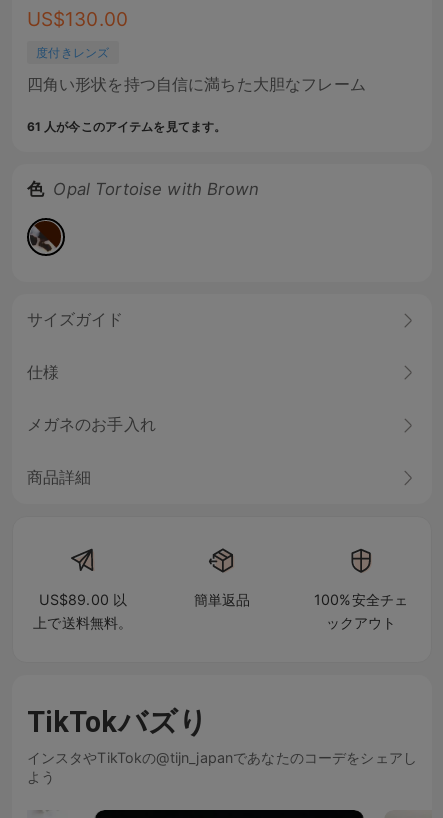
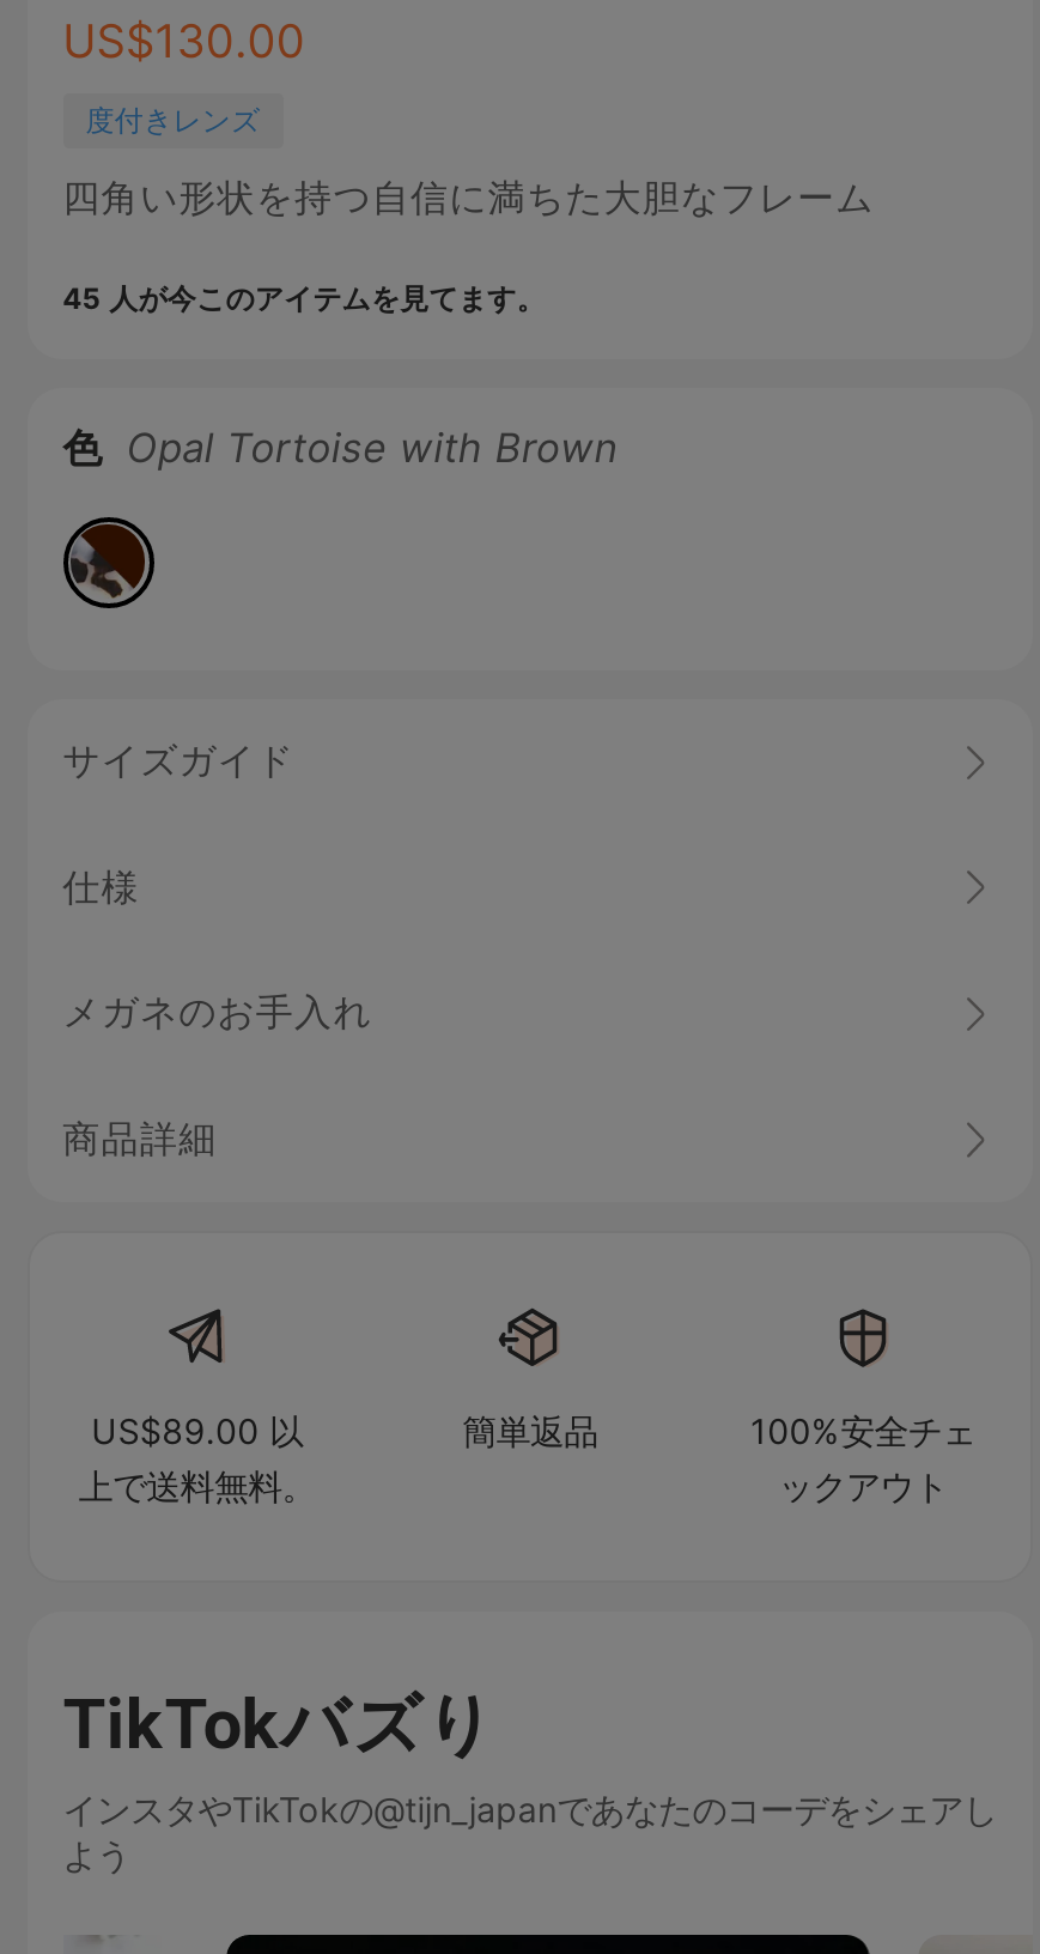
[27,119,226,134] 61 人が今このアイテムを見てます。 -> [63,280,545,316] 45 人が今このアイテムを見てます。

